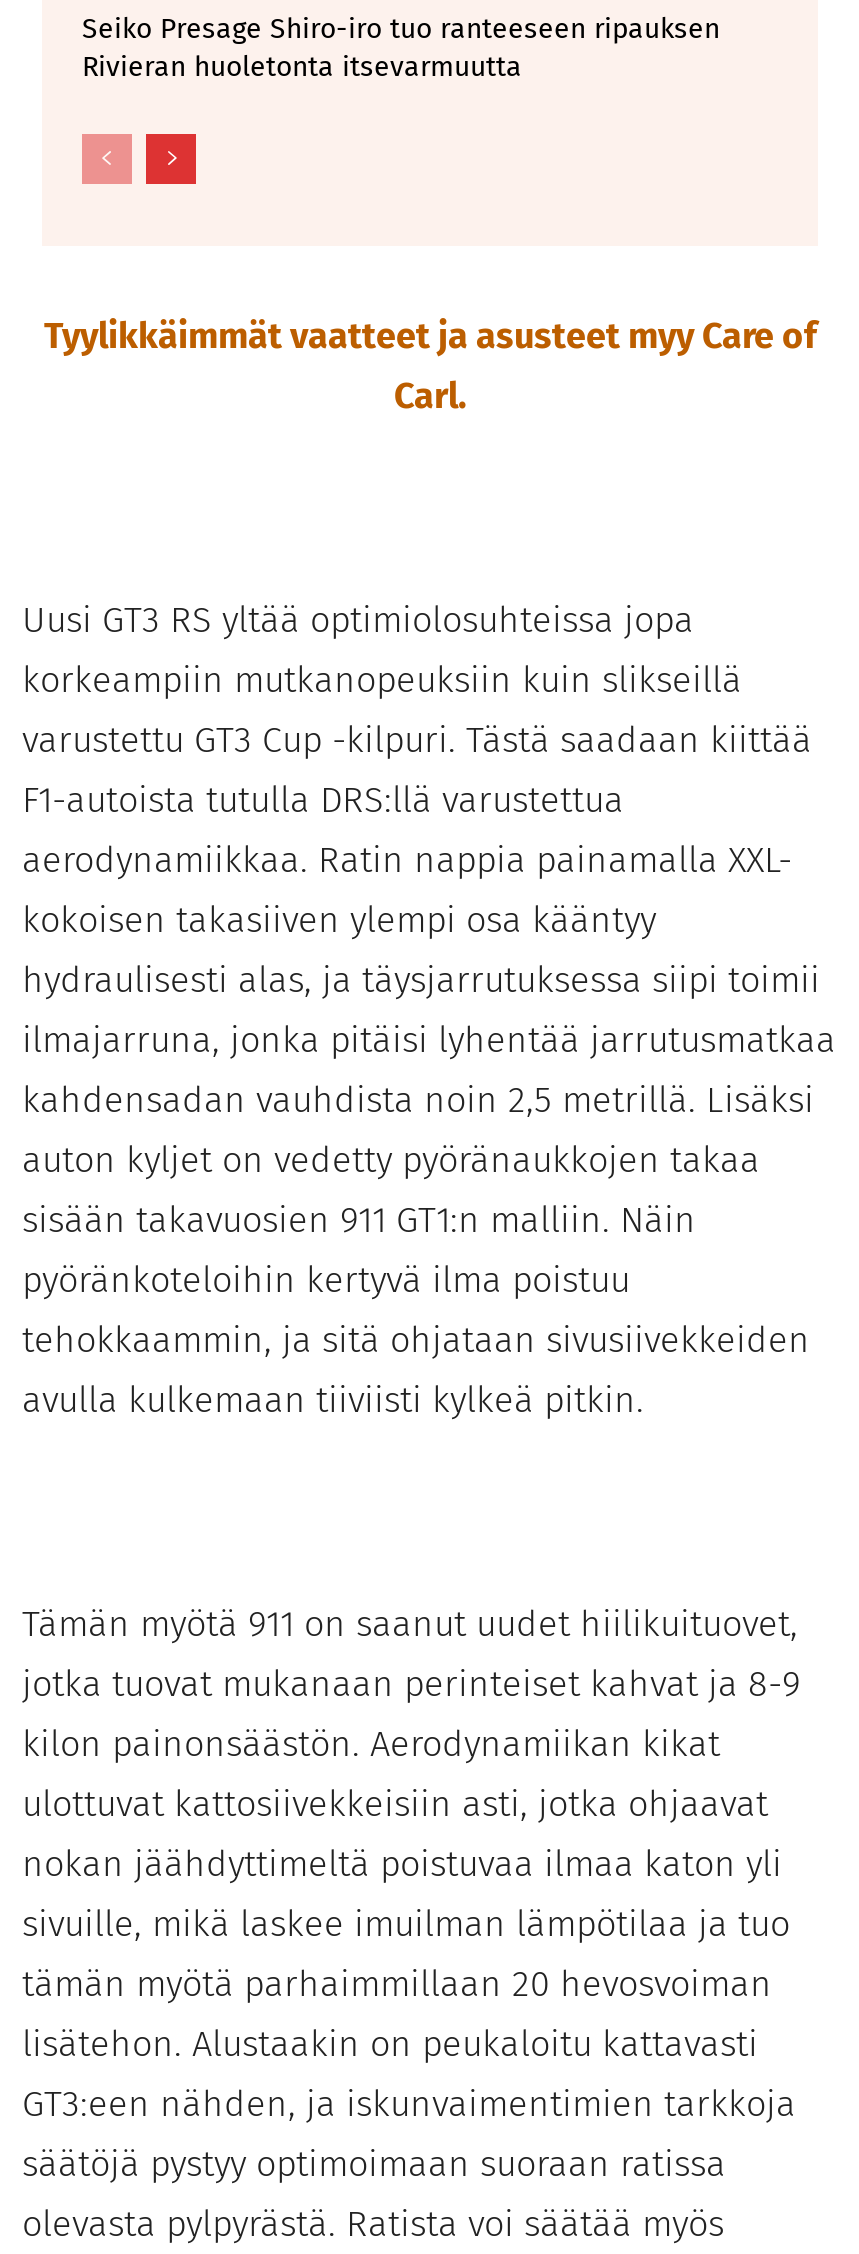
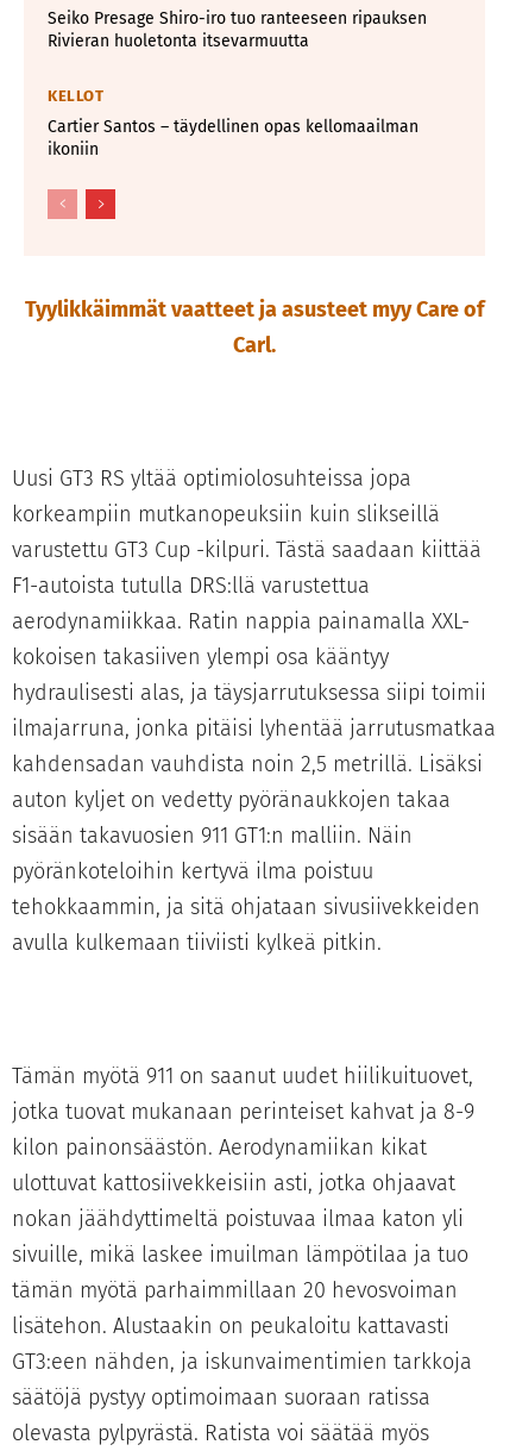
none -> [48,87,419,160] KELLOT | Cartier Santos – täydellinen opas kellomaailman | ikoniin

